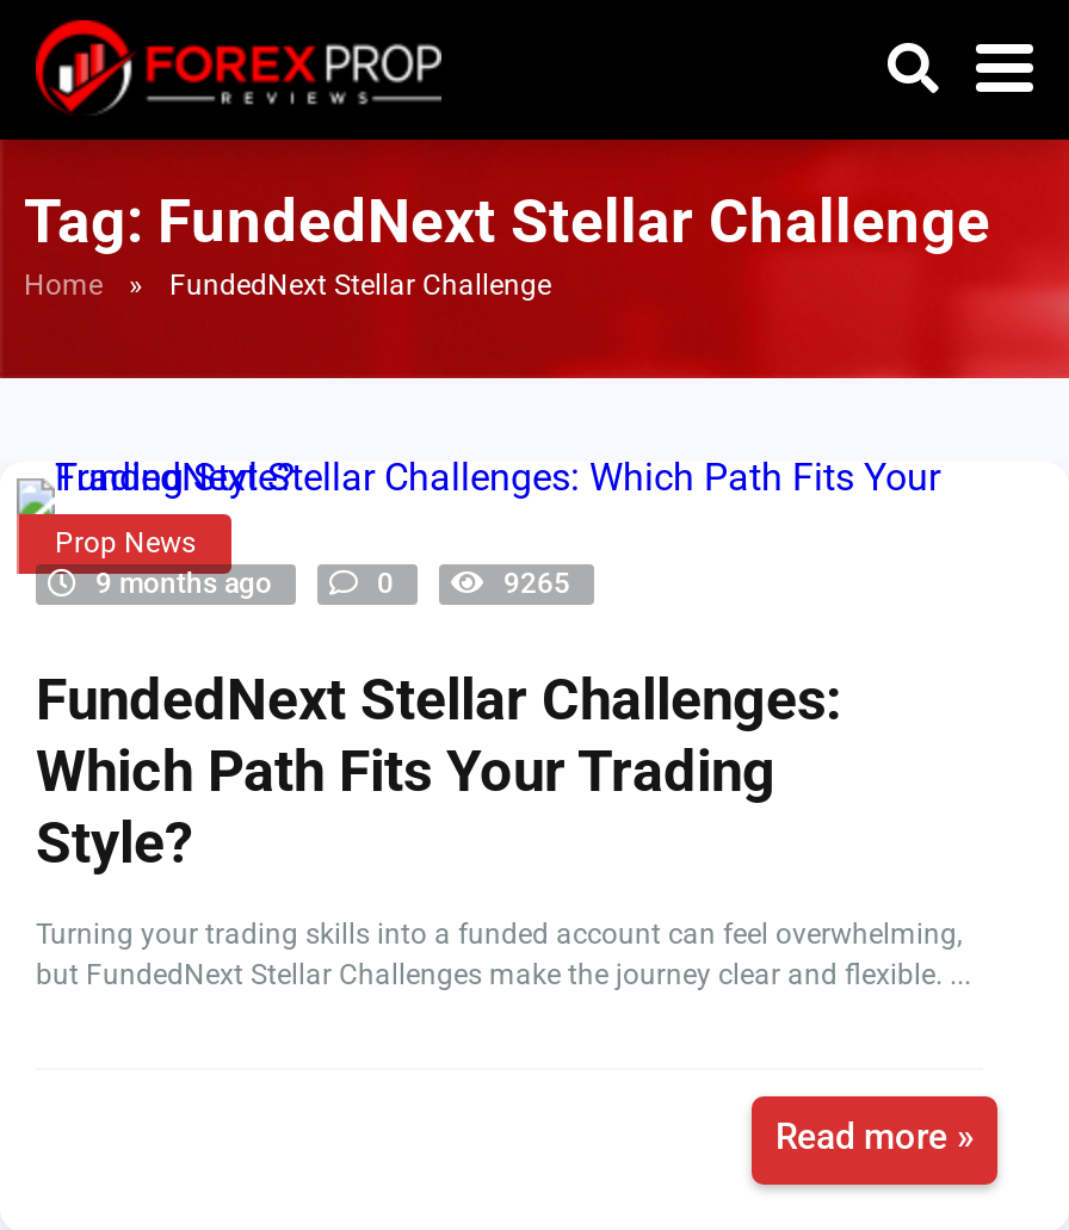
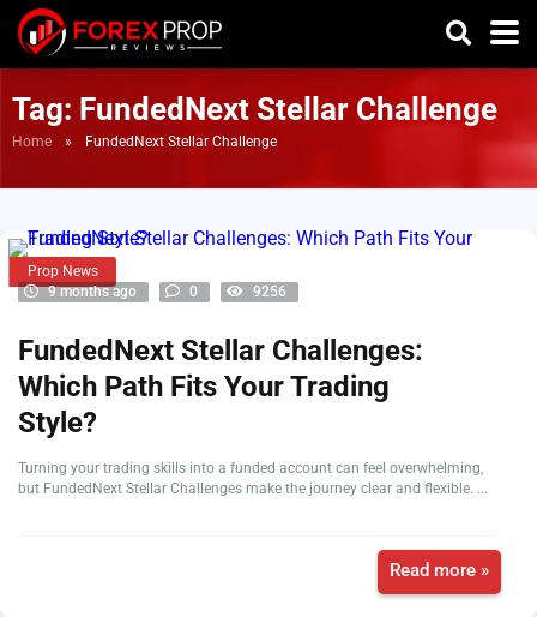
[496,567,570,600] 9265 -> [249,283,286,300] 9256

